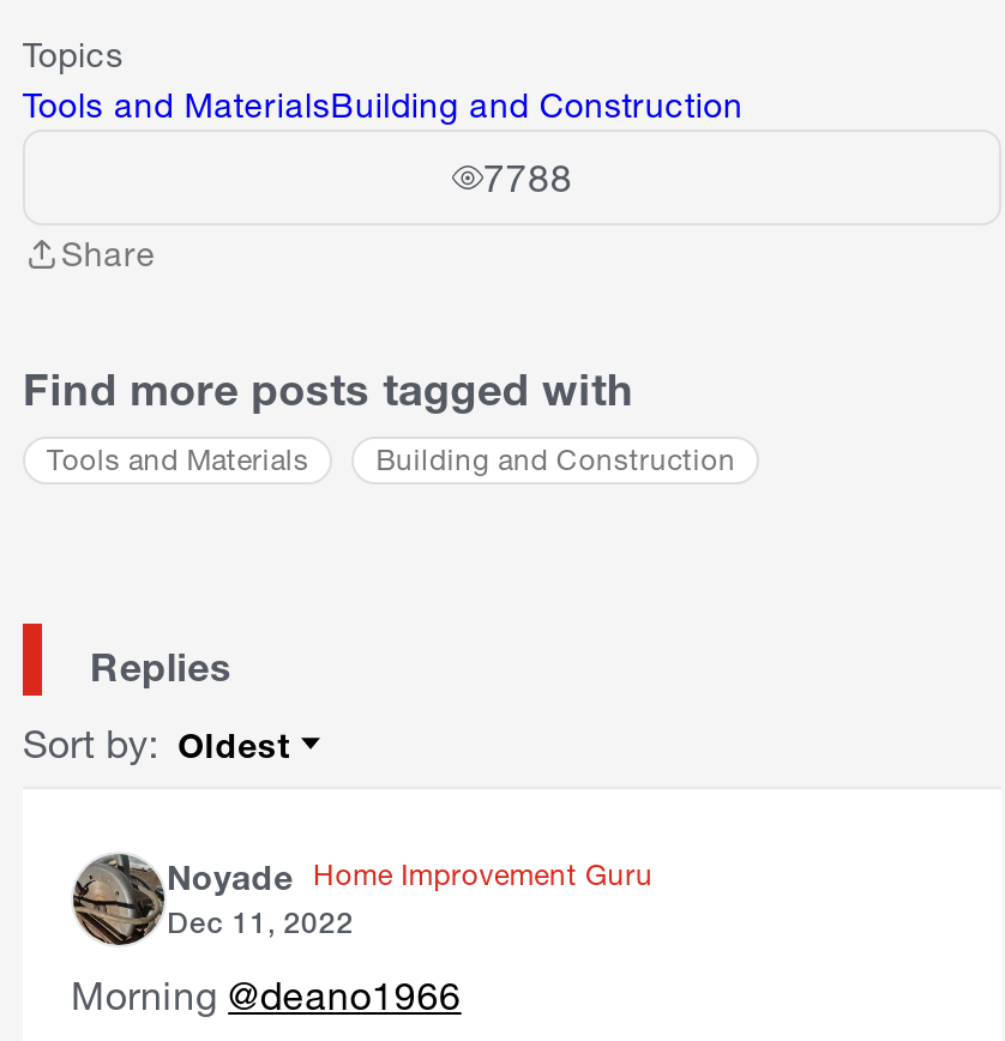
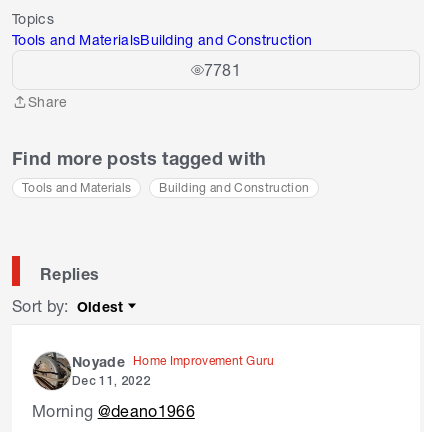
[483,153,573,198] 7788 -> [204,60,241,79] 7781

